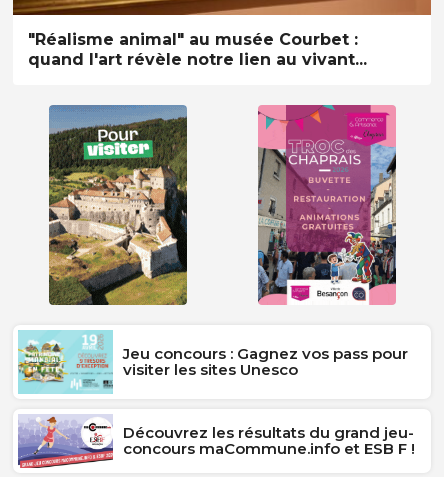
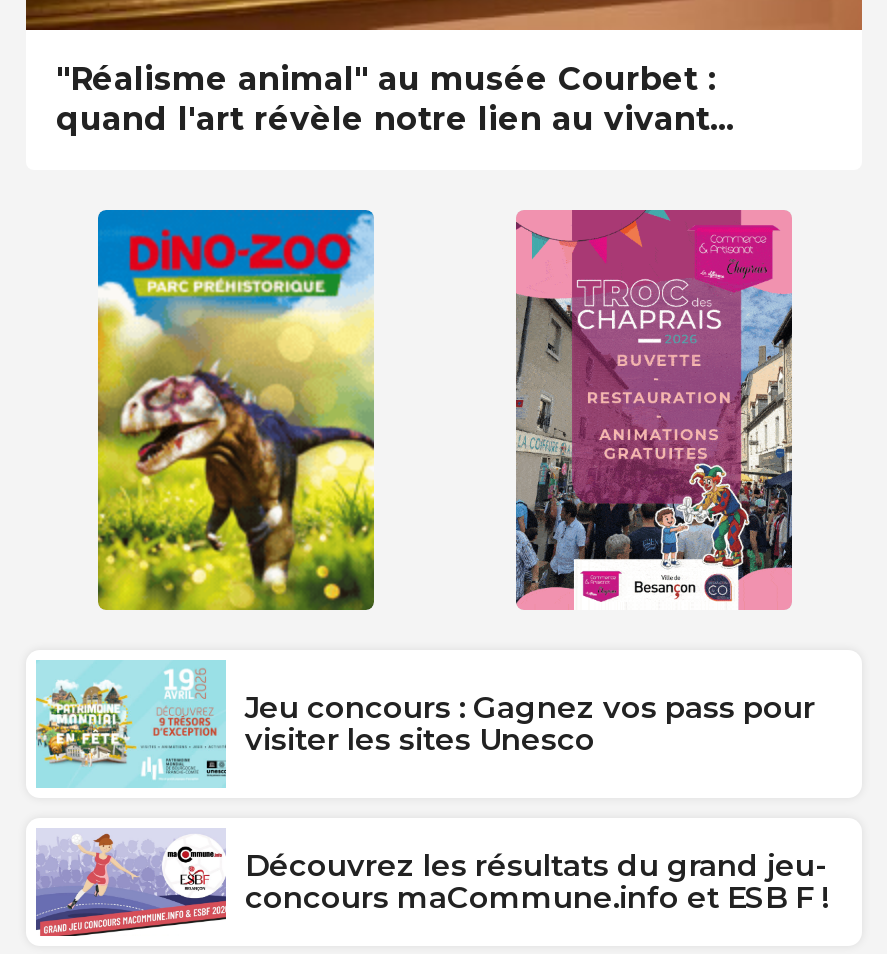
[48,104,188,306] [image] -> [96,208,376,612] [image]

